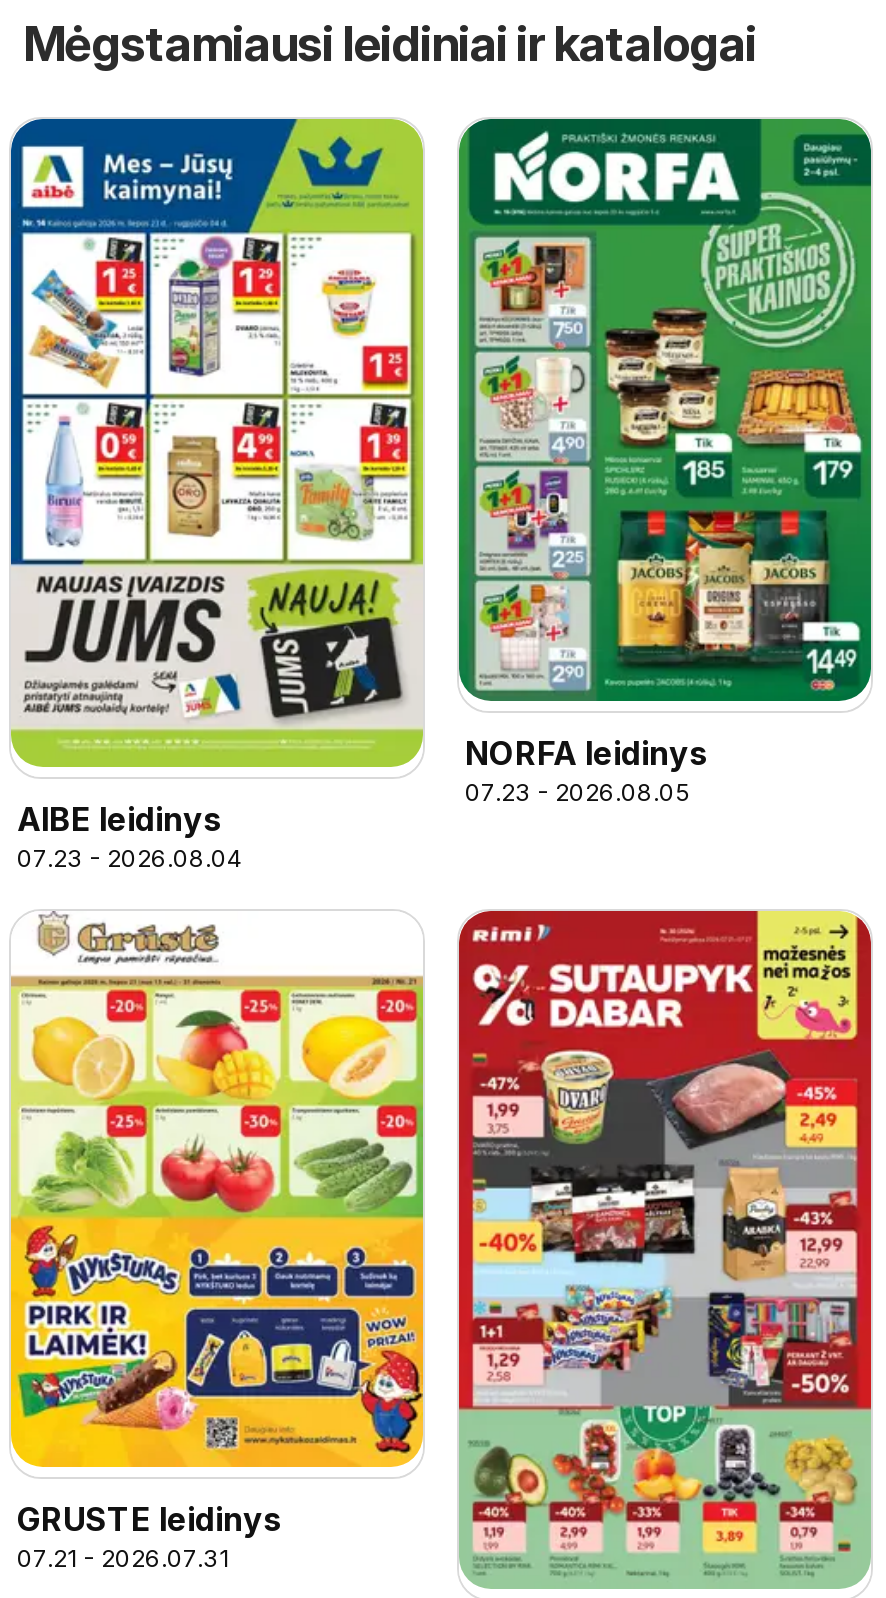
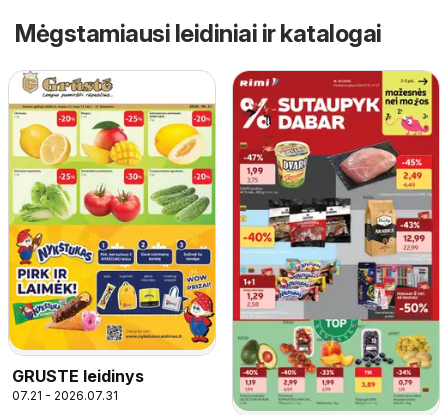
[9,117,425,872] [image] | AIBE leidinys | 07.23 - 2026.08.04 -> none
[457,117,873,807] [image] | NORFA leidinys | 07.23 - 2026.08.05 -> none

